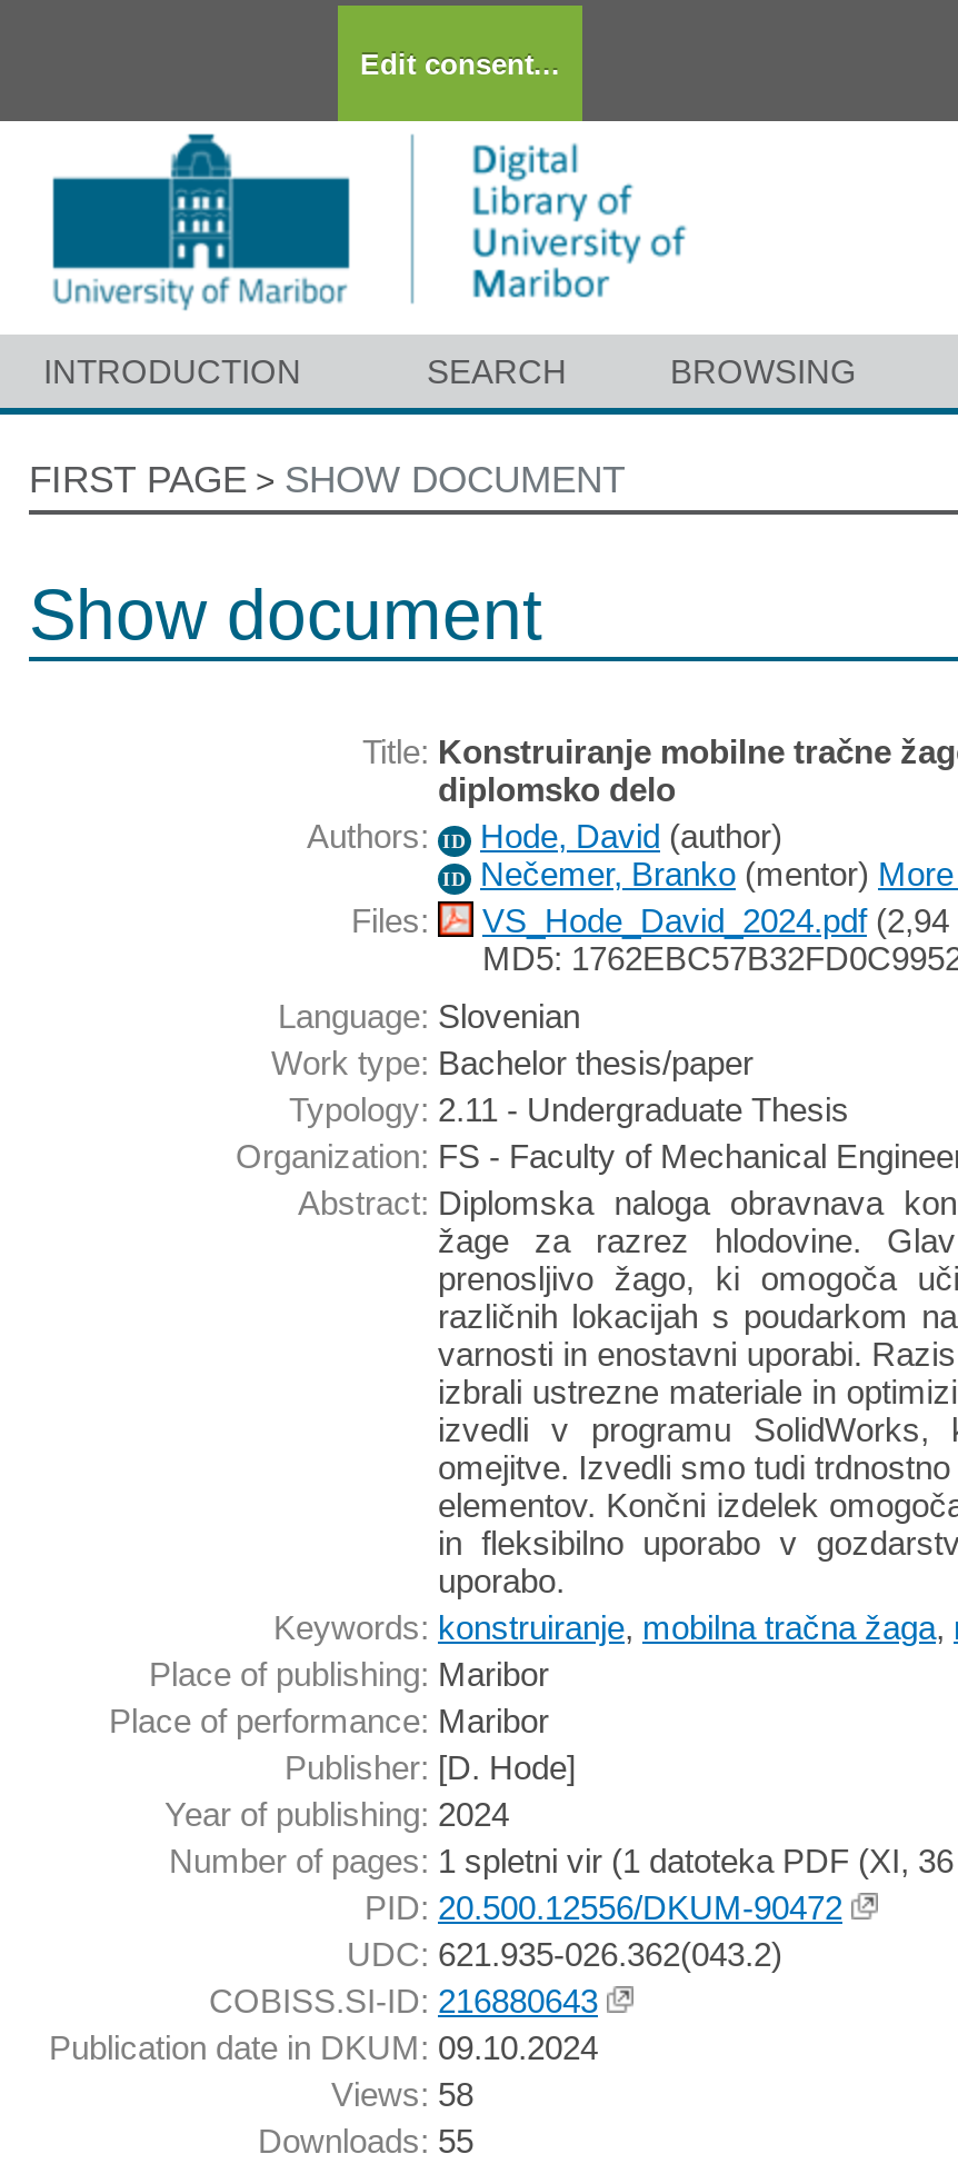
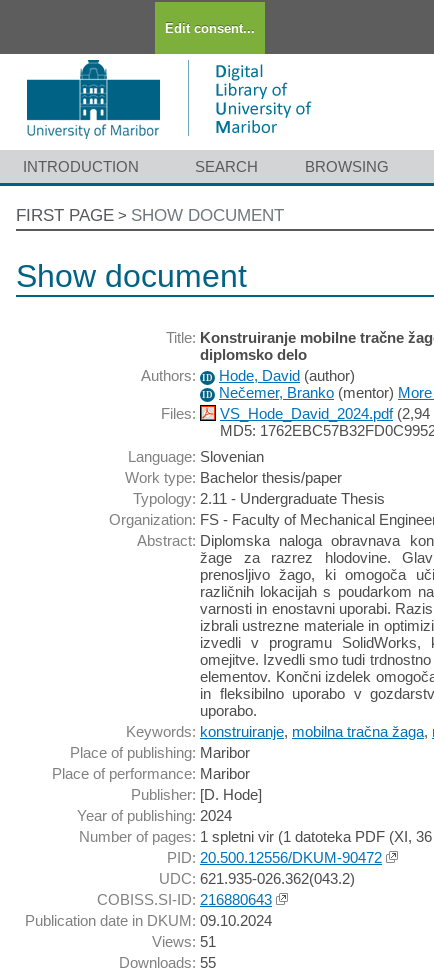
[331,2075,473,2113] Views: 58 -> [152,933,216,950] Views: 51

